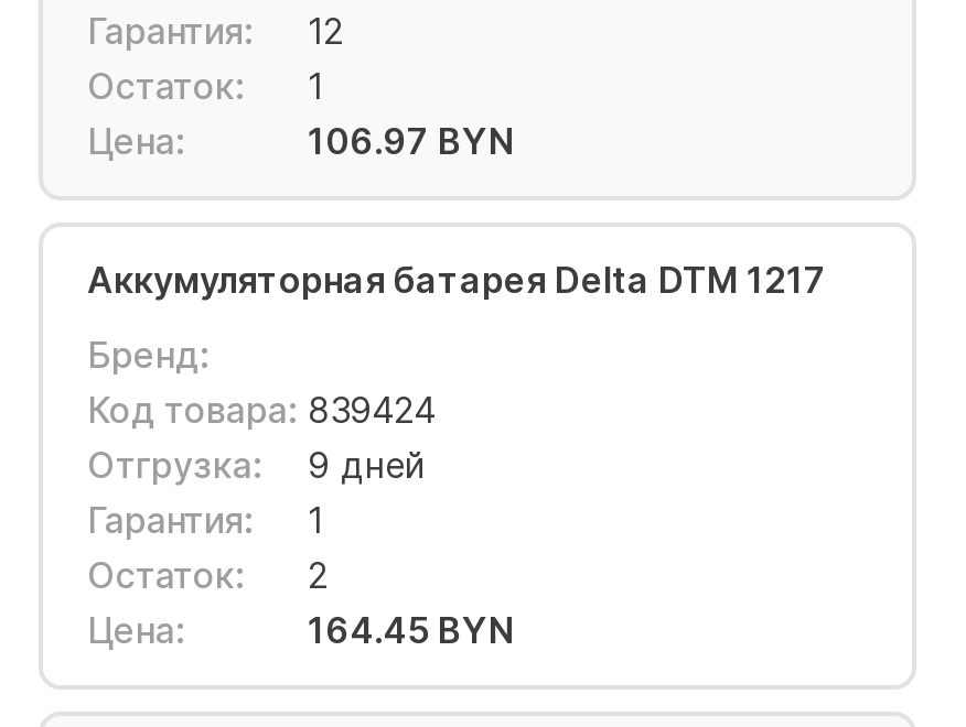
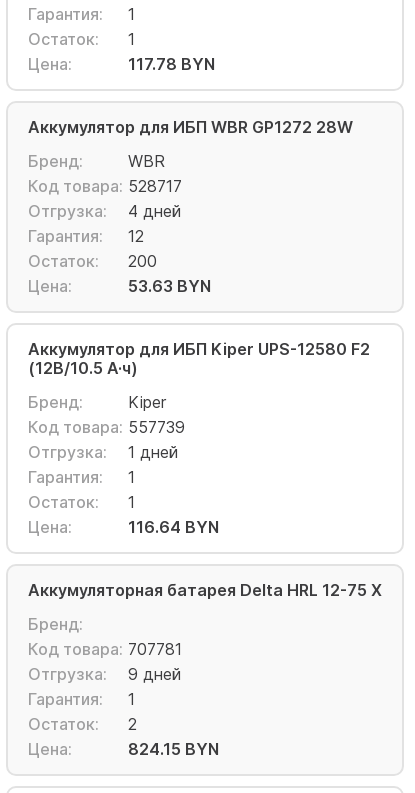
[87,9,343,53] Гарантия: 12 -> [28,4,135,24] Гарантия: 1
[308,119,513,163] 106.97 BYN -> [128,54,215,74] 117.78 BYN
[87,258,826,302] Аккумуляторная батарея Delta DTM 1217 -> [28,117,353,137] Аккумулятор для ИБП WBR GP1272 28W
[87,388,436,432] Код товара: 839424 -> [28,151,382,659] WBR | Код товара: 528717 | Отгрузка: | 4 дней | Гарантия: | 12 | Остаток: | 200 | Цена: | 53.63 BYN | Аккумулятор для ИБП Kiper UPS-12580 F2 | (12В/10.5 А·ч) | Бренд: | Kiper | Код товара: 557739 | Отгрузка: | 1 дней | Гарантия: | 1 | Остаток: | 1 | Цена: | 116.64 BYN | Аккумуляторная батарея Delta HRL 12-75 X | Бренд: | Код товара: 707781
[308,608,513,652] 164.45 BYN -> [128,739,219,759] 824.15 BYN

